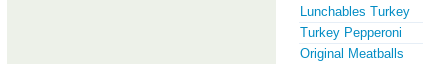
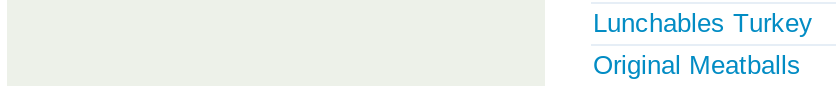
[300,25,402,40] Turkey Pepperoni -> none

